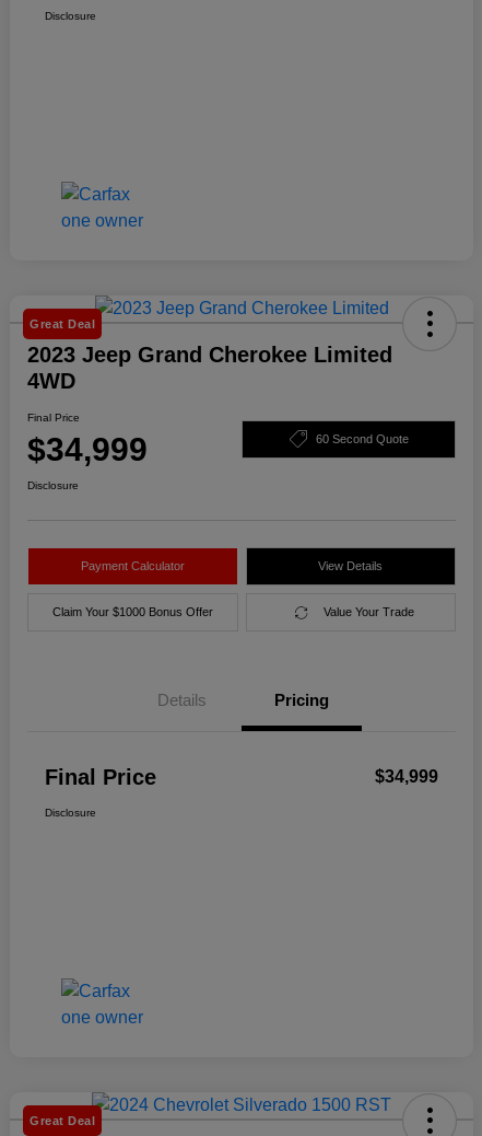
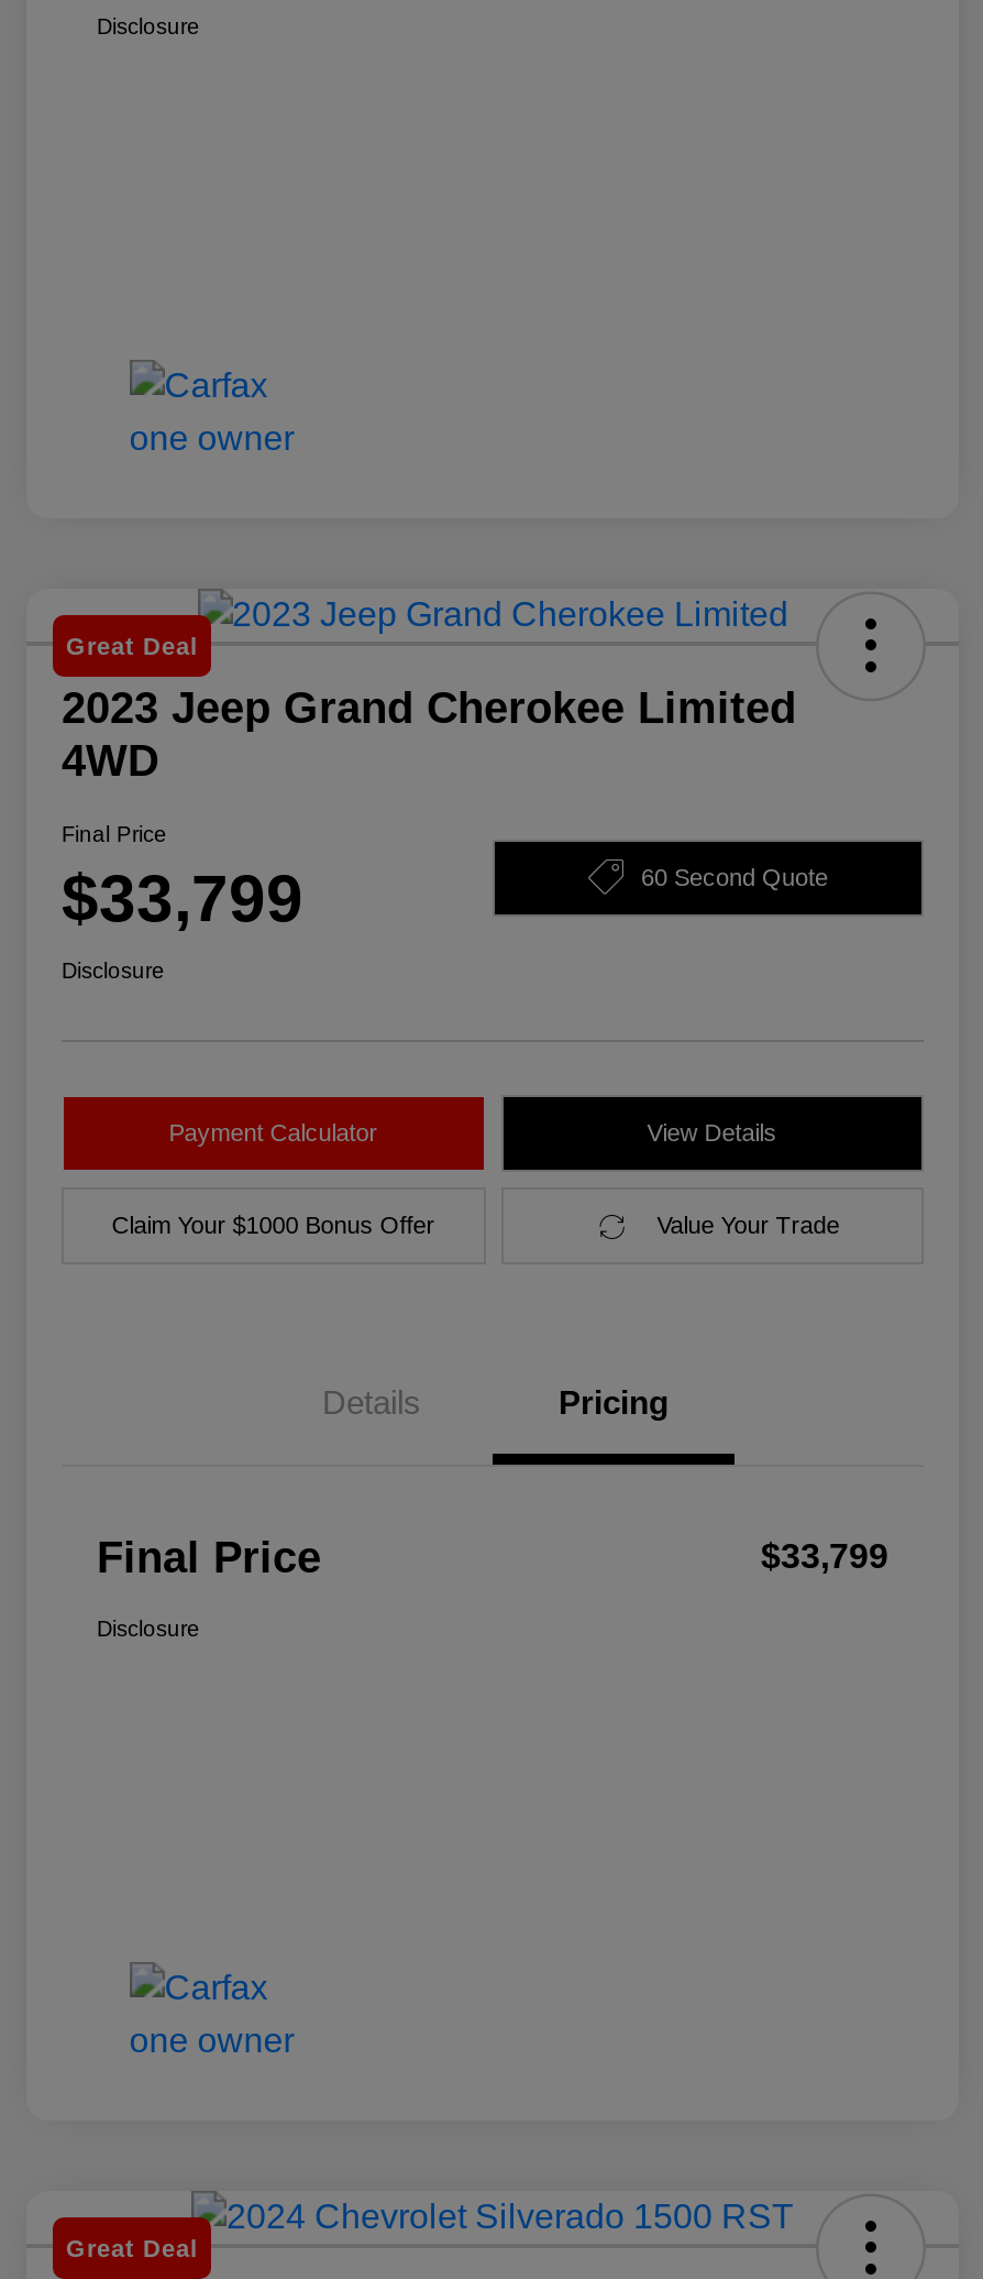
[27,431,148,468] $34,999 -> [62,862,303,935] $33,799
[375,767,438,786] $34,999 -> [761,1538,888,1575] $33,799

